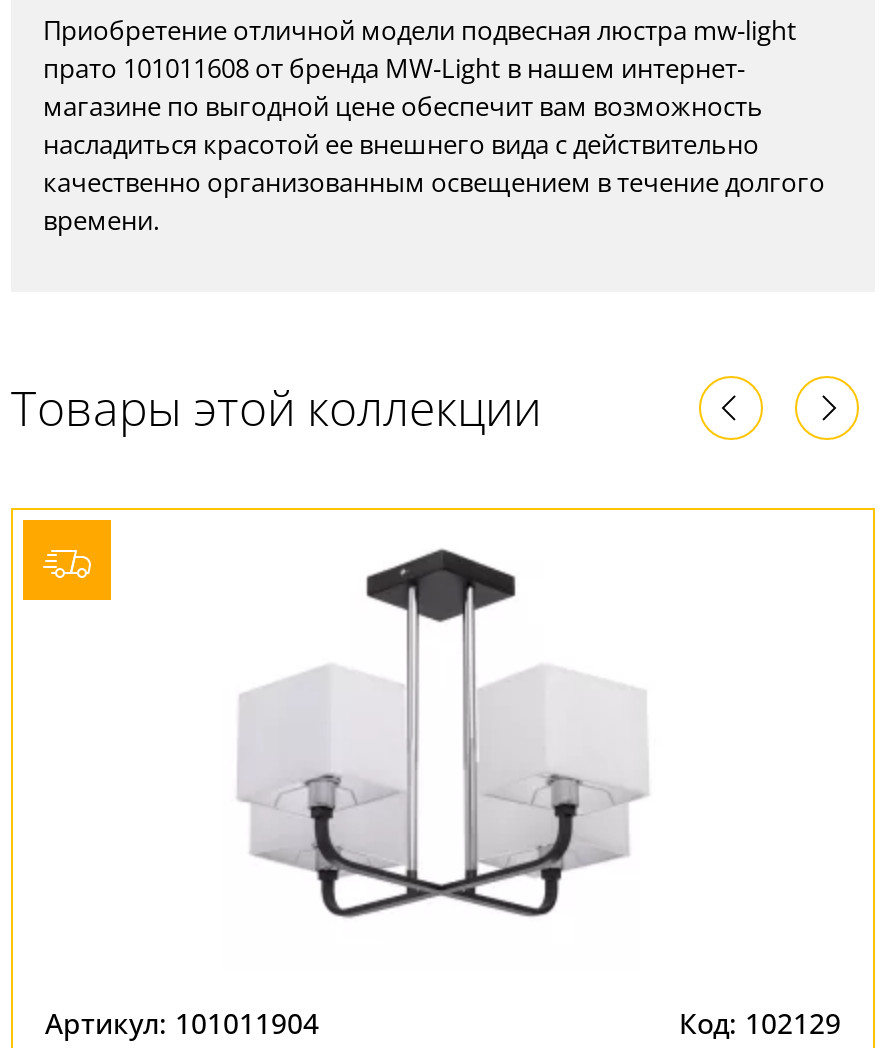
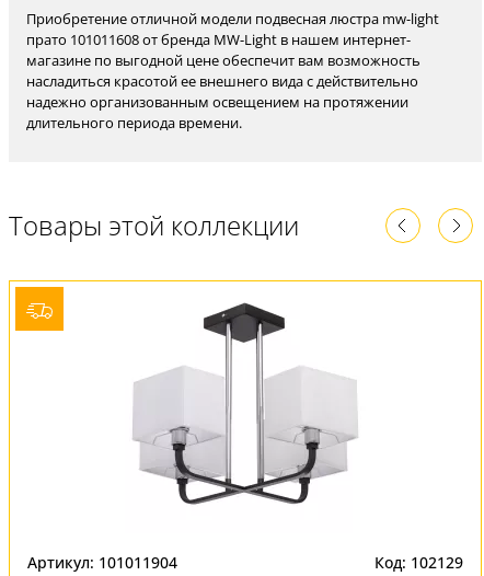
[43,164,825,238] качественно организованным освещением в течение долгого | времени. -> [26,92,408,133] надежно организованным освещением на протяжении | длительного периода времени.

